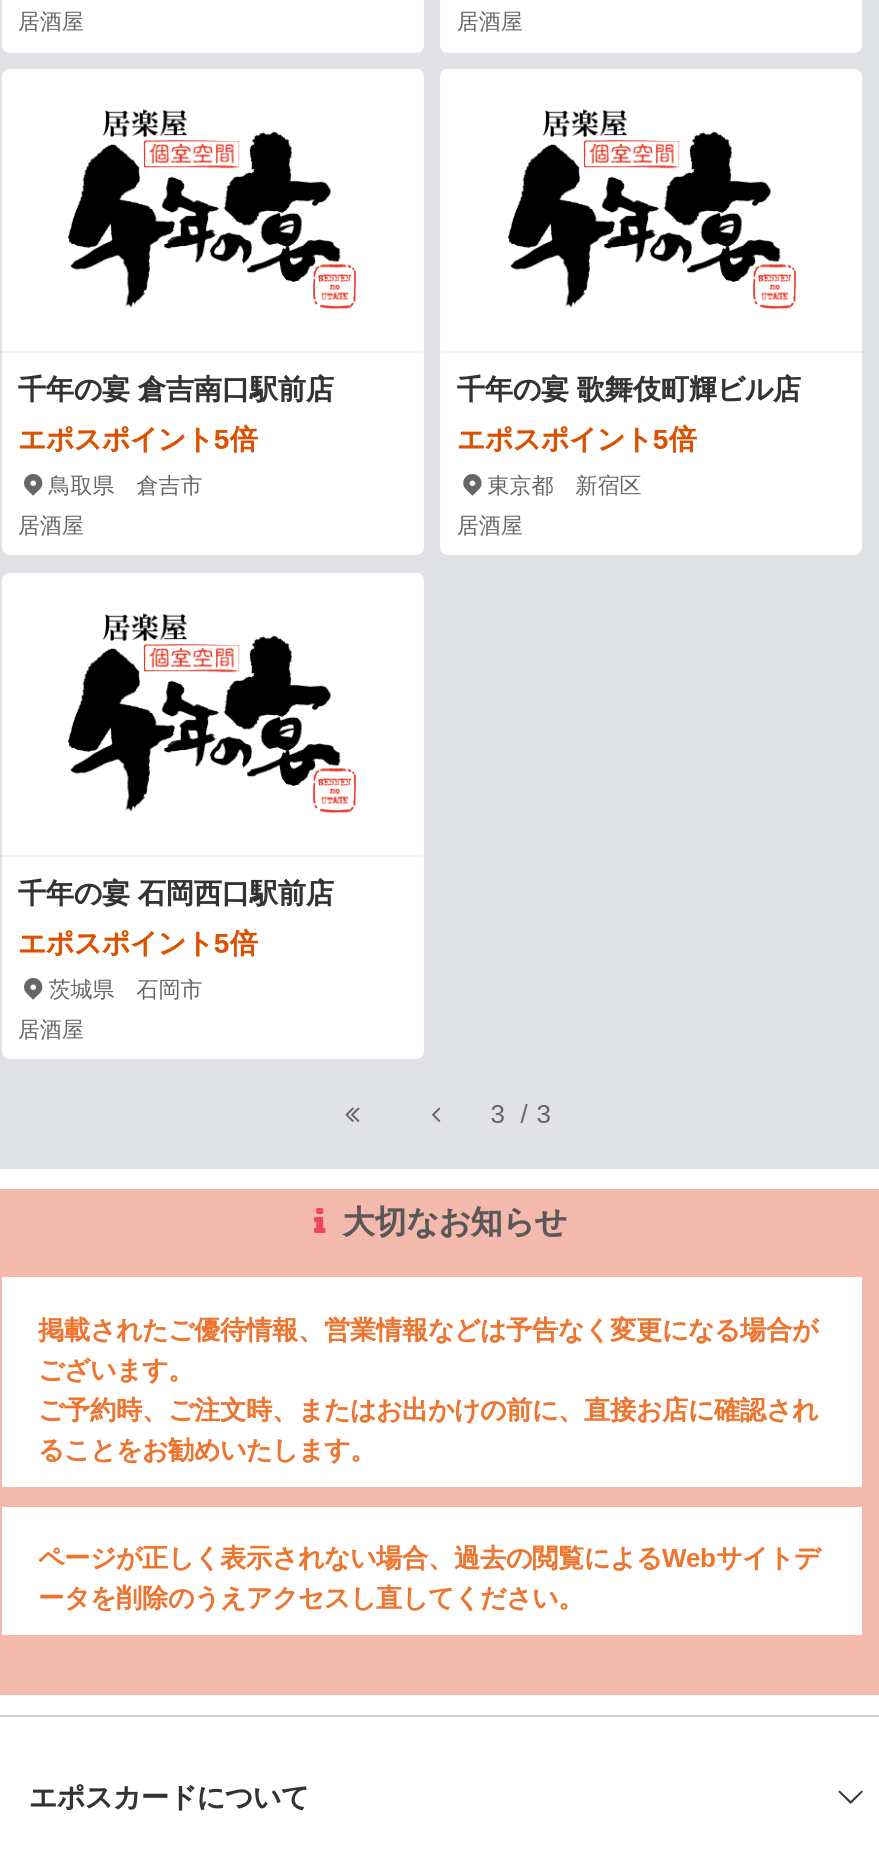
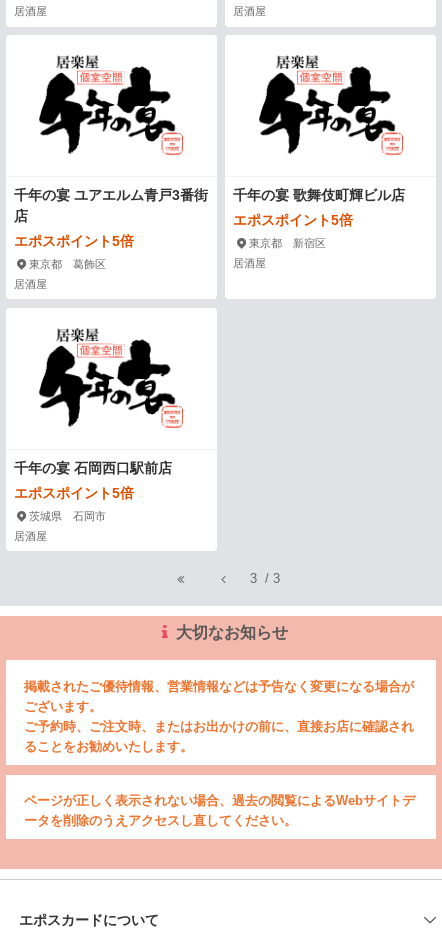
[18,373,334,405] 千年の宴 倉吉南口駅前店 -> [14,187,208,224] 千年の宴 ユアエルム青戸3番街 | 店
[48,473,202,497] 鳥取県 倉吉市 -> [29,258,106,270] 東京都 葛飾区

